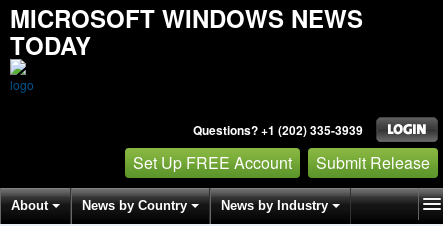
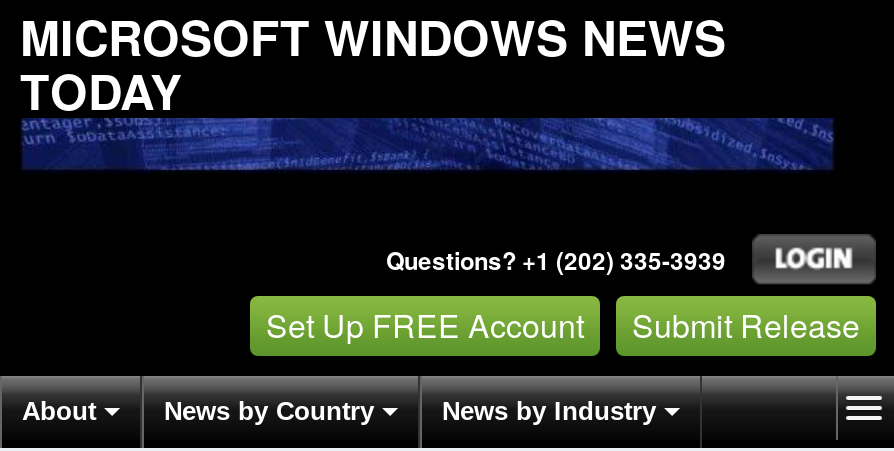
none -> [20,116,836,184] [image]

